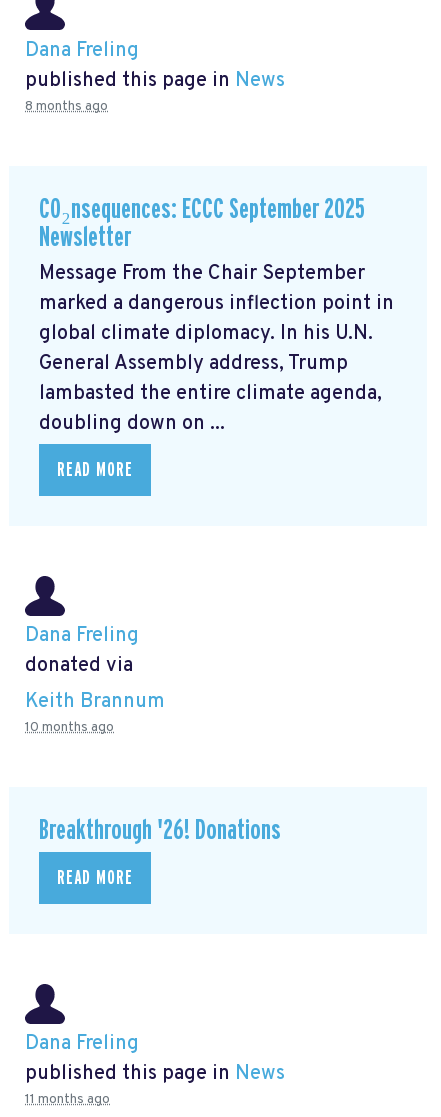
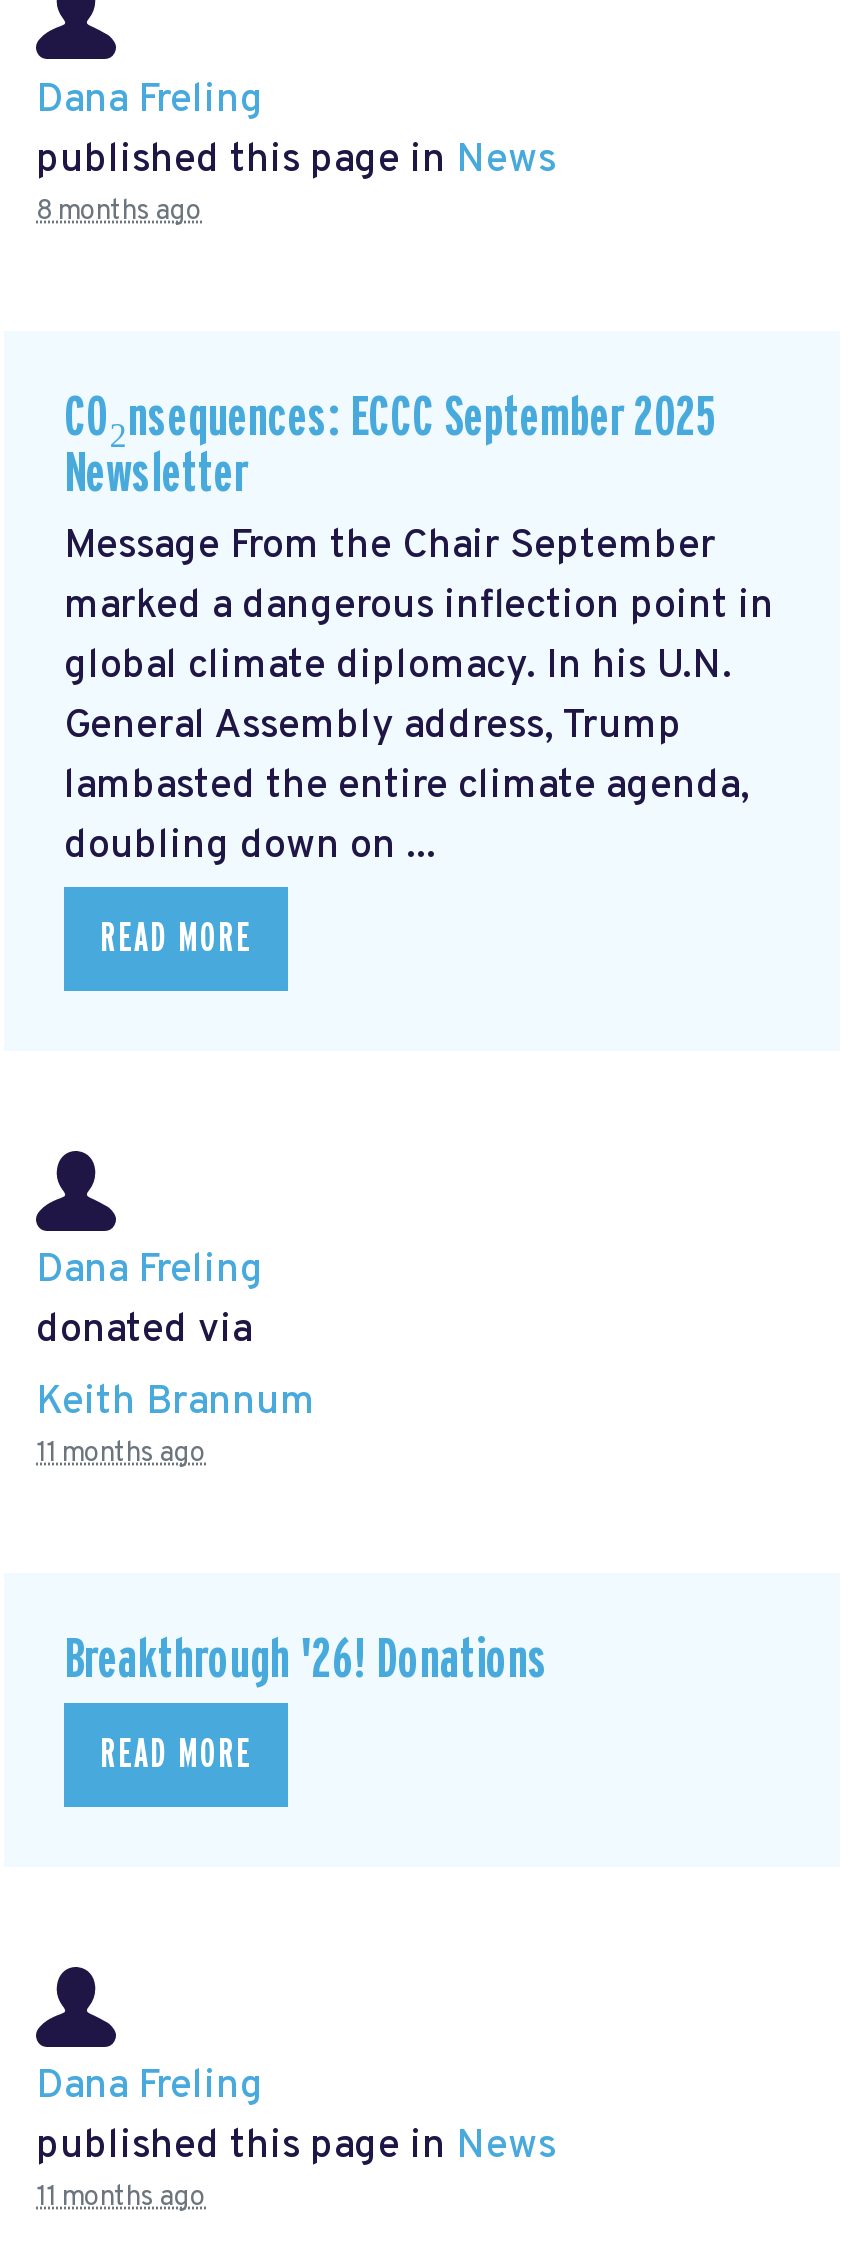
[25,719,114,736] 10 months ago -> [36,1437,206,1471] 11 months ago

